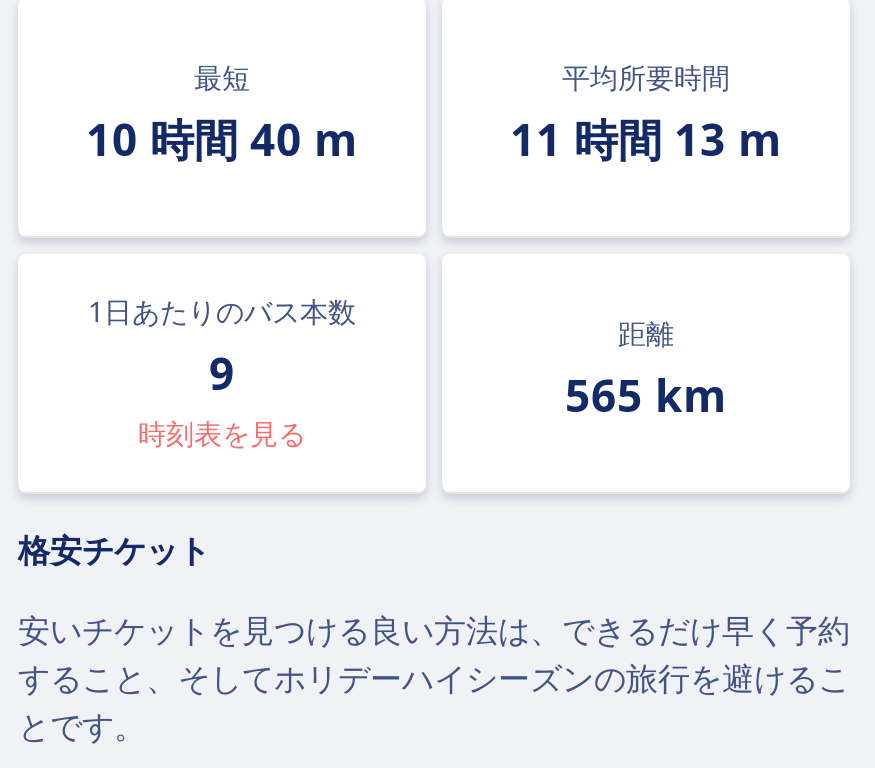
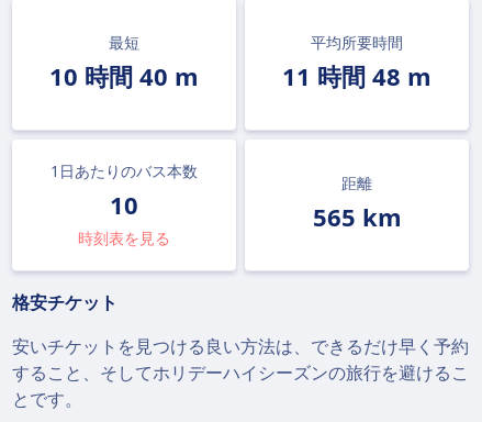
[510,108,782,168] 11 時間 13 m -> [282,59,431,92] 11 時間 48 m
[209,342,235,402] 9 -> [110,188,138,221] 10

